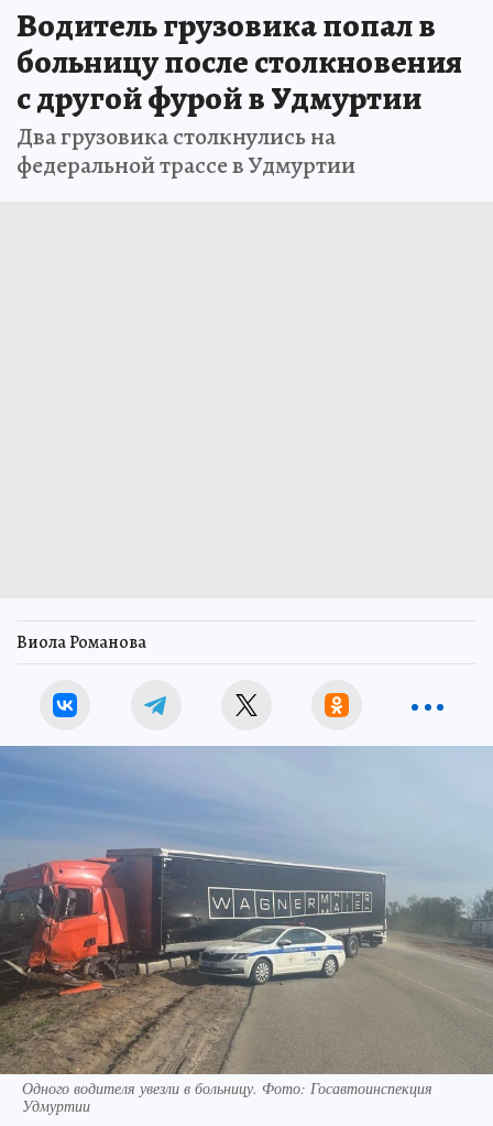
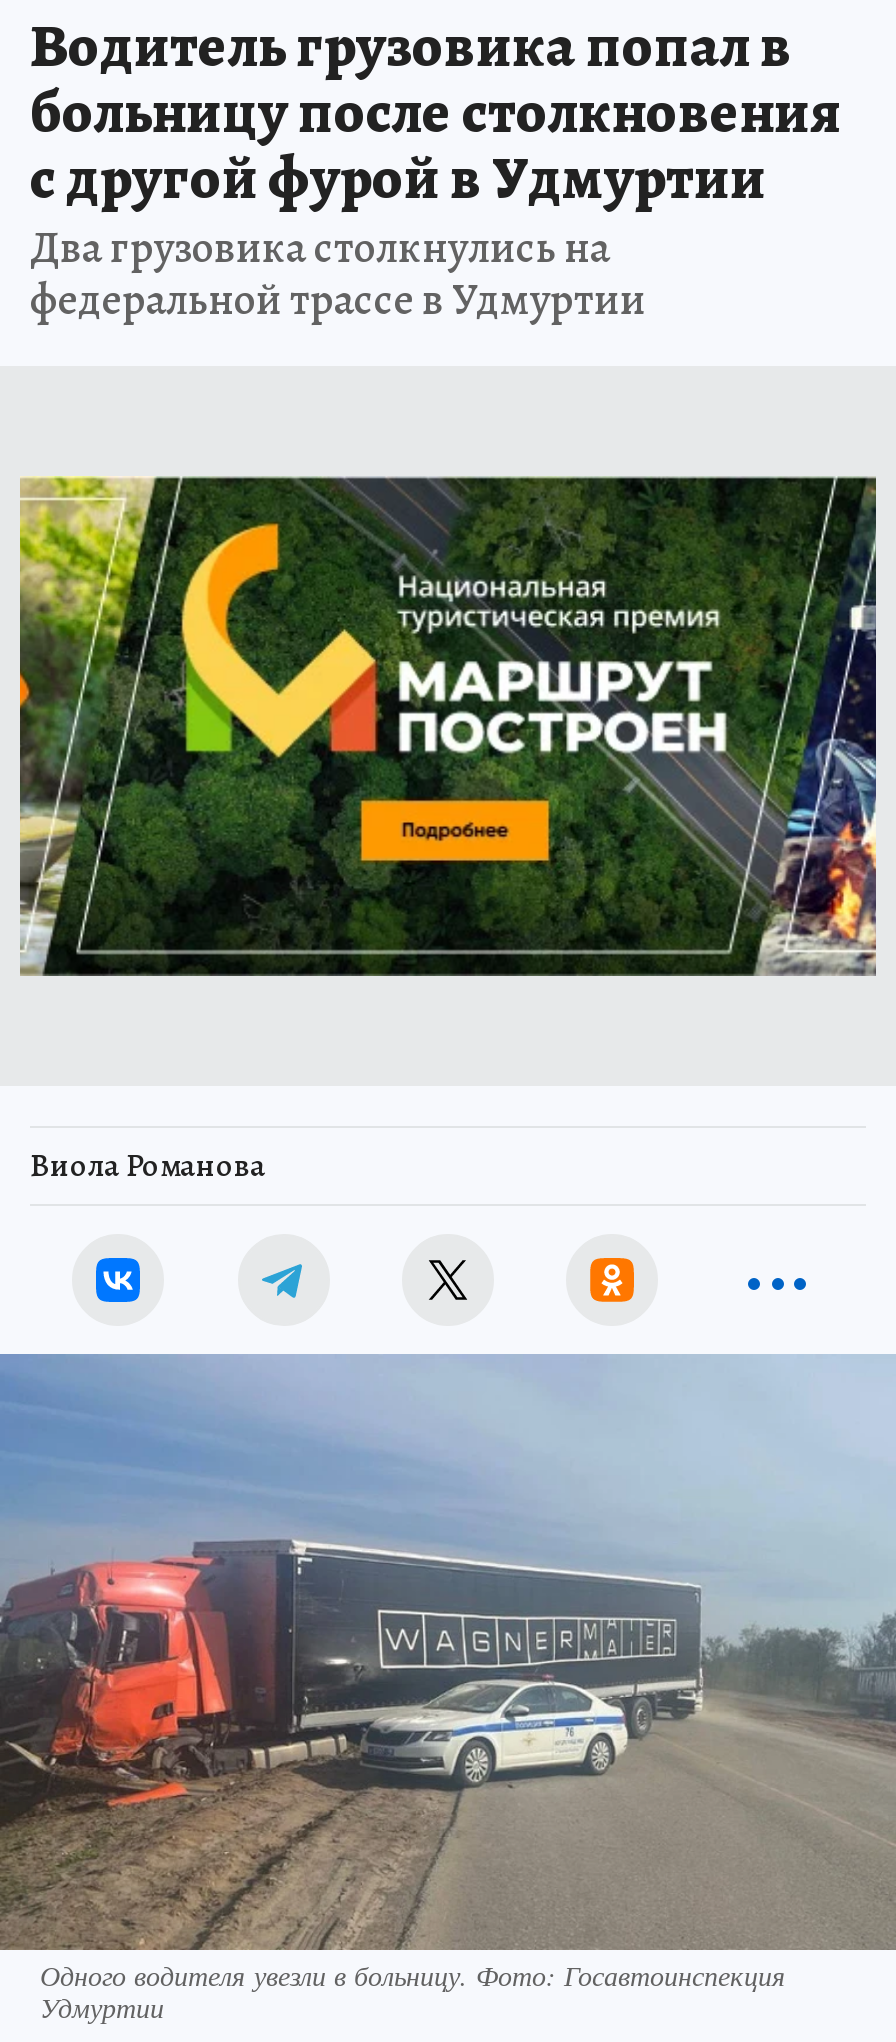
none -> [18,474,878,978] [image]

